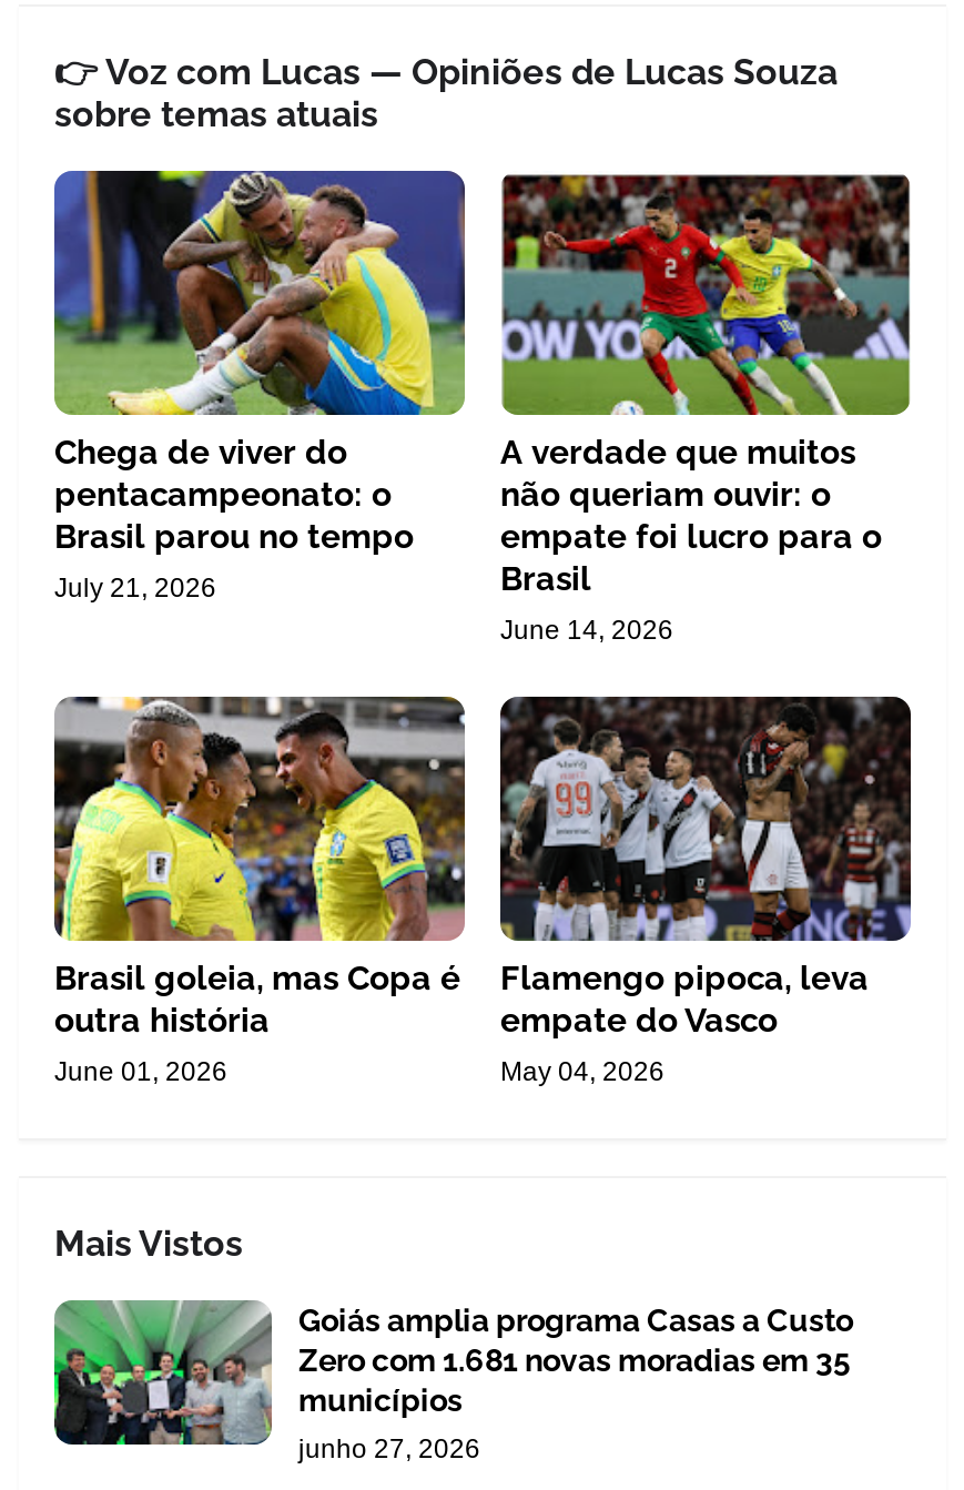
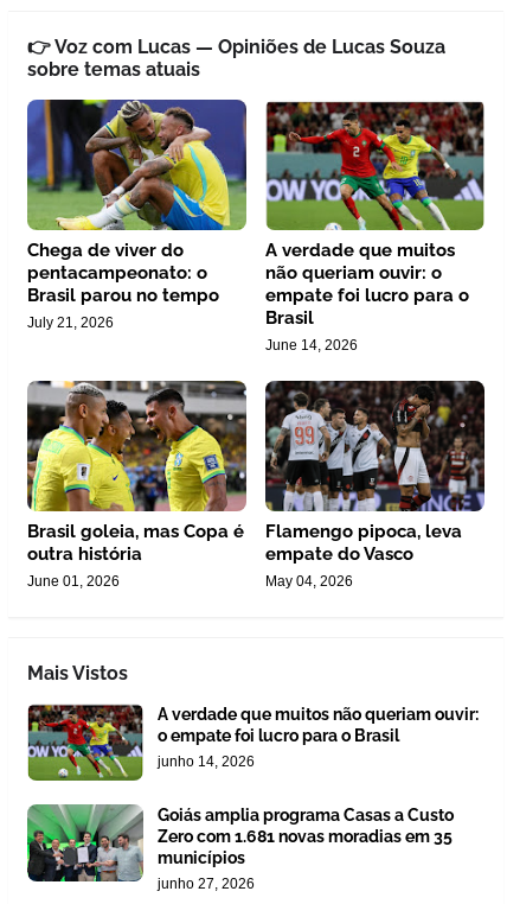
none -> [27,704,479,782] [image] | A verdade que muitos não queriam ouvir: | o empate foi lucro para o Brasil | junho 14, 2026

